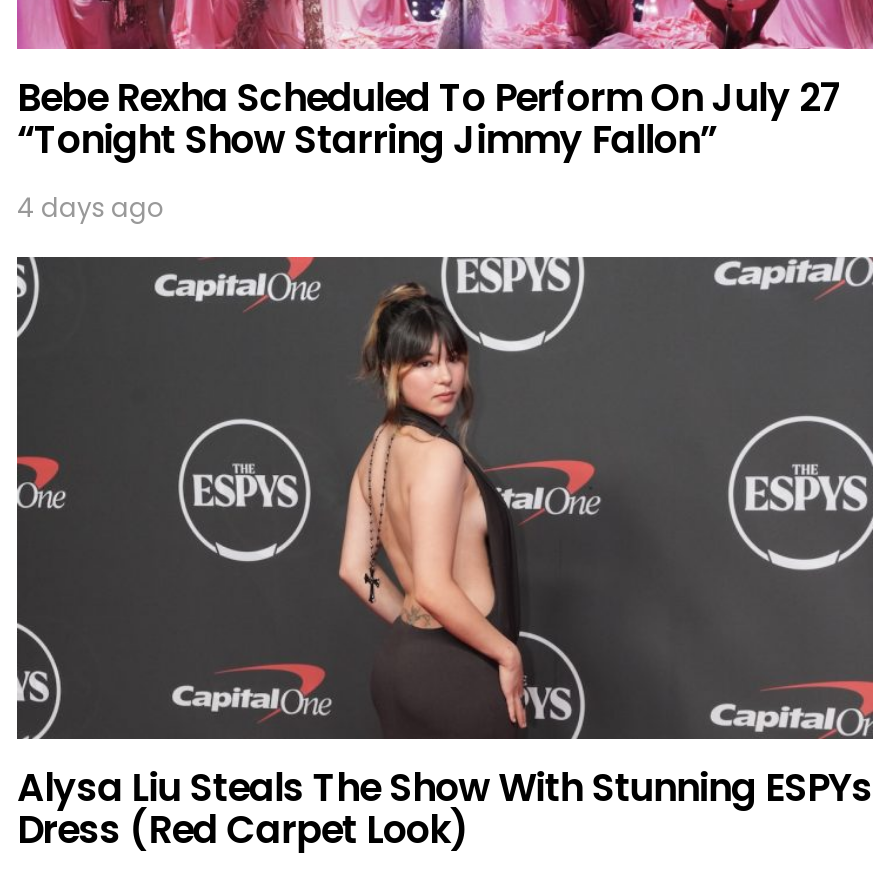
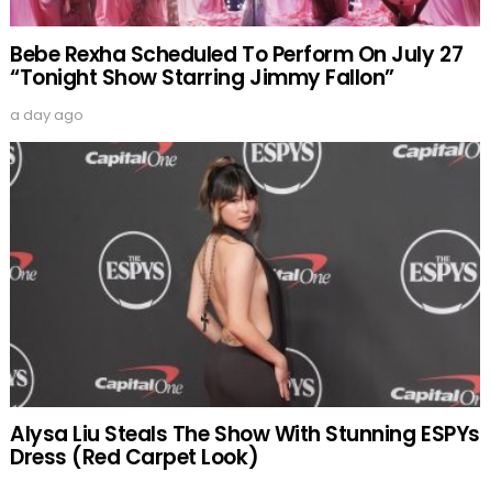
[17,189,165,227] 4 days ago -> [10,104,83,125] a day ago

